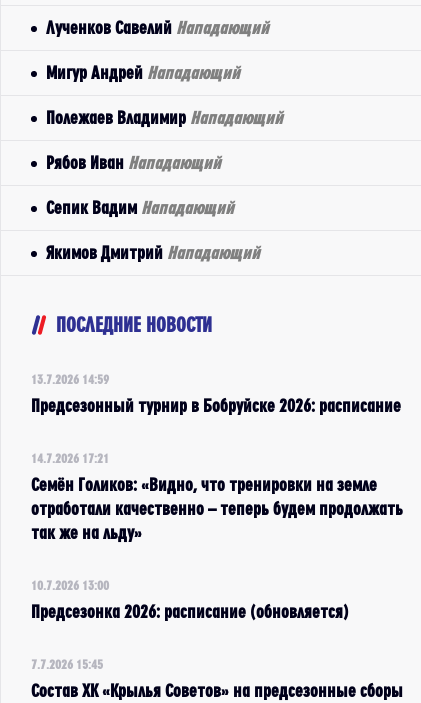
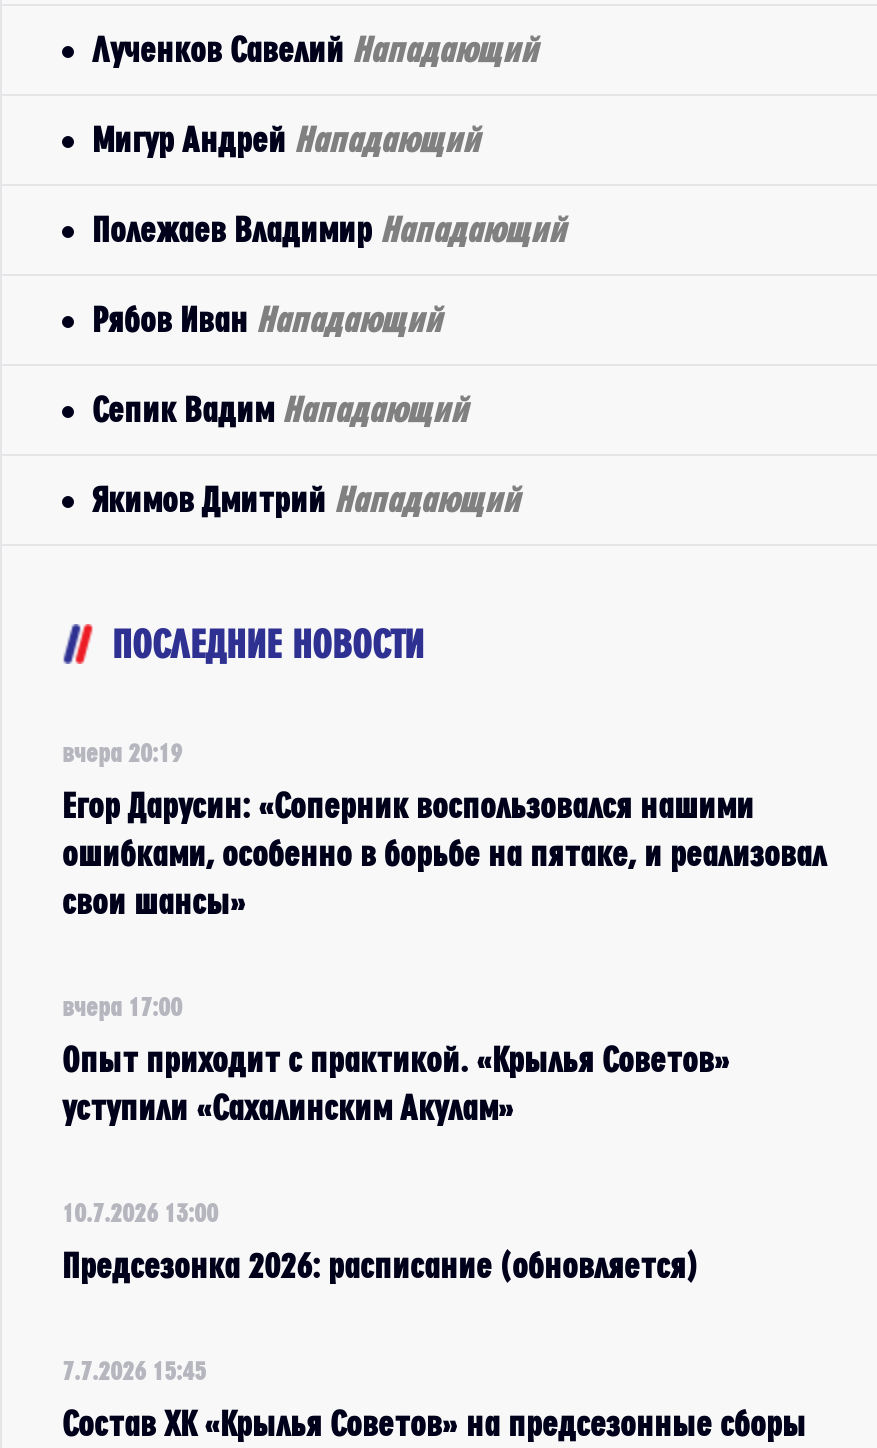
[31,372,109,386] 13.7.2026 14:59 -> [62,738,182,766] вчера 20:19
[31,396,401,415] Предсезонный турнир в Бобруйске 2026: расписание -> [62,786,826,920] Егор Дарусин: «Соперник воспользовался нашими | ошибками, особенно в борьбе на пятаке, и реализовал | свои шансы»
[31,451,109,465] 14.7.2026 17:21 -> [62,992,182,1020] вчера 17:00
[31,475,403,542] Семён Голиков: «Видно, что тренировки на земле | отработали качественно – теперь будем продолжать | так же на льду» -> [62,1040,730,1126] Опыт приходит с практикой. «Крылья Советов» | уступили «Сахалинским Акулам»

